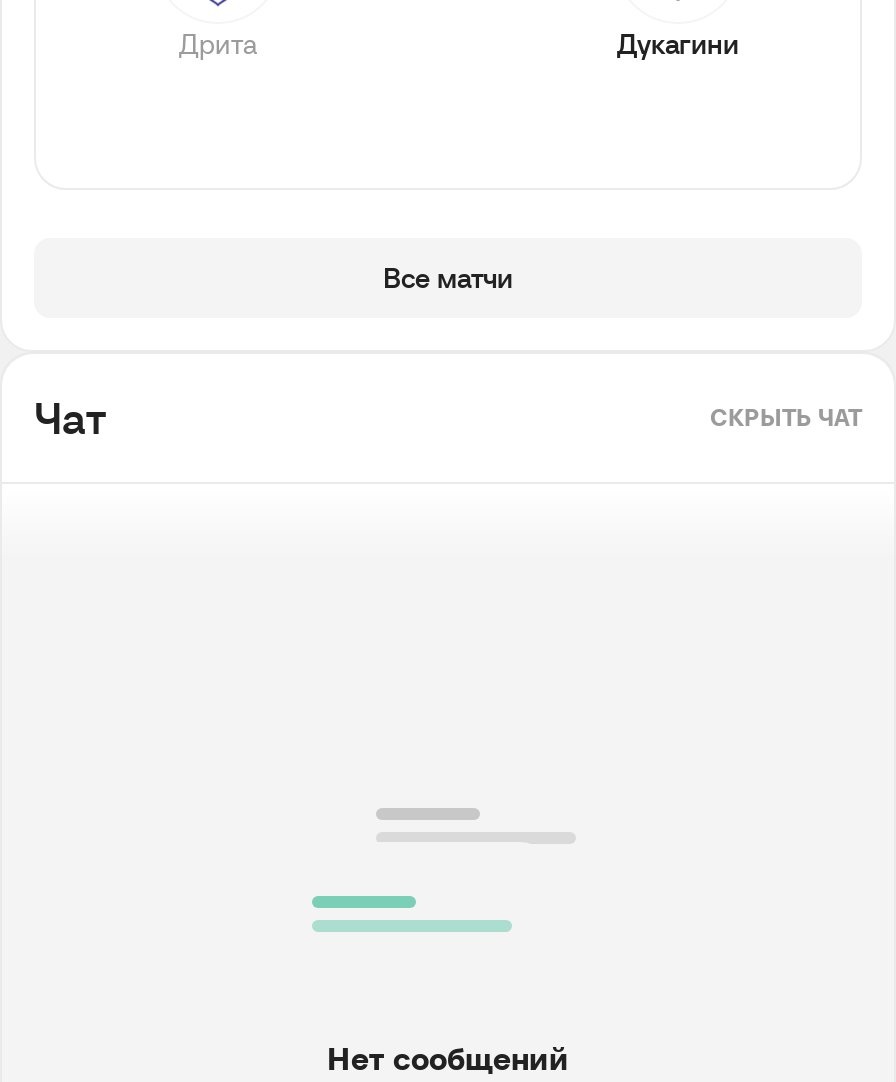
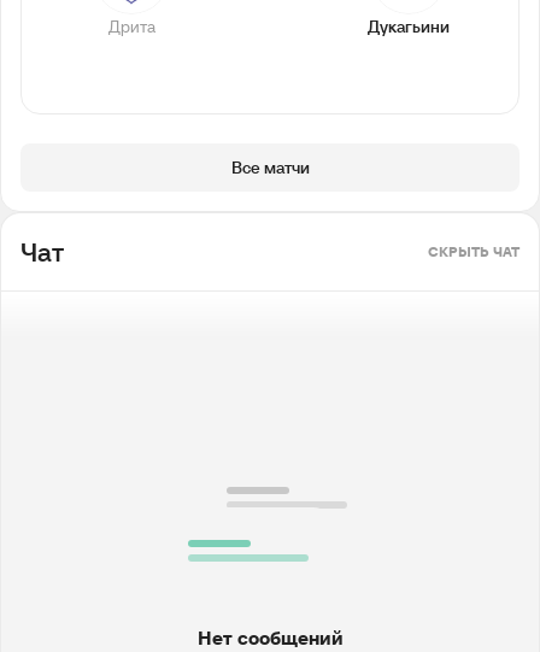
[617,26,739,62] Дукагини -> [368,16,450,37] Дукагьини

